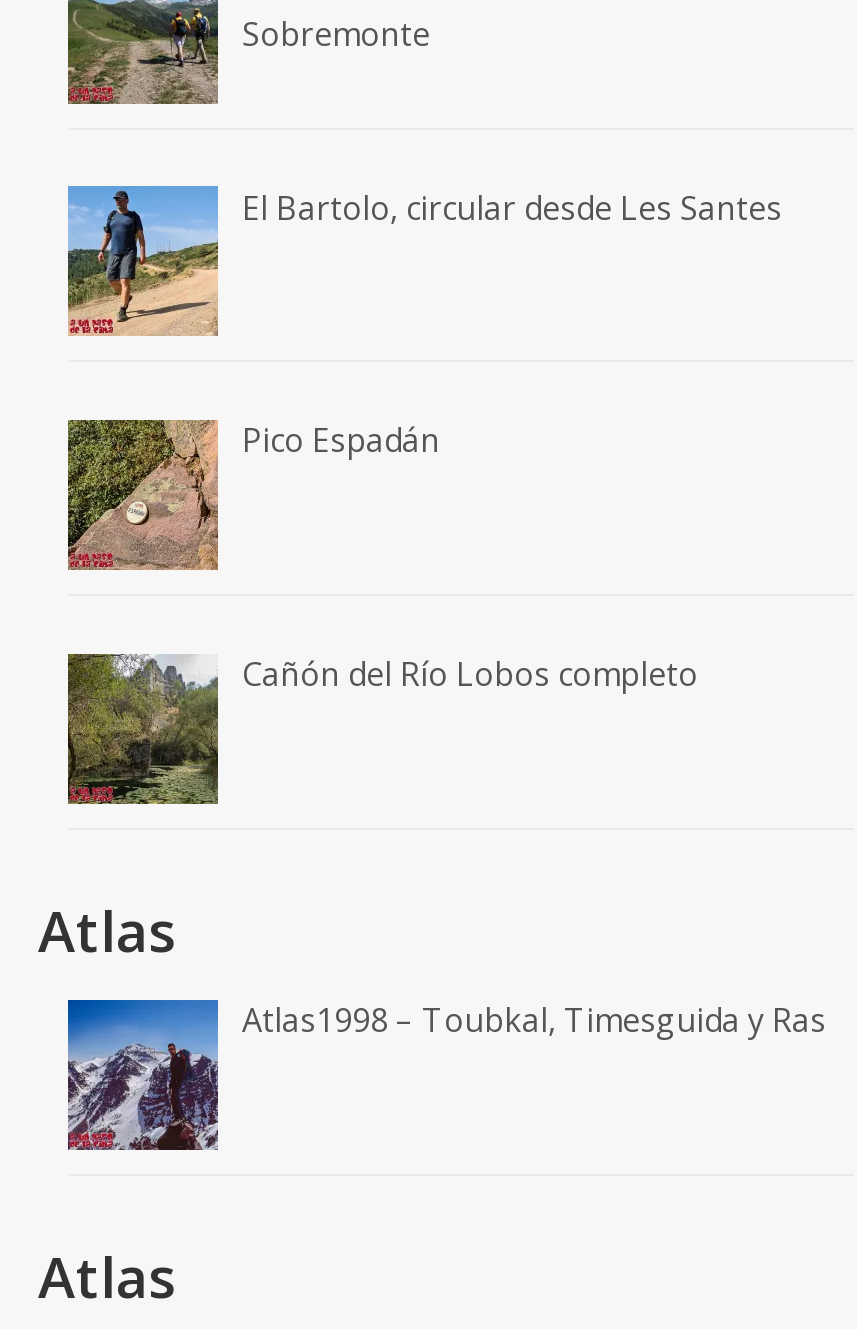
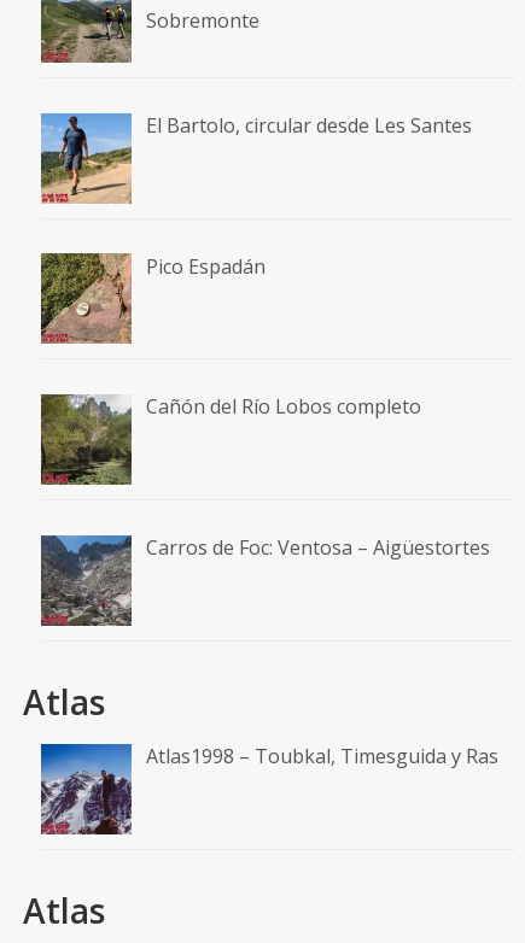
none -> [41,534,490,627] [image] | Carros de Foc: Ventosa – Aigüestortes

